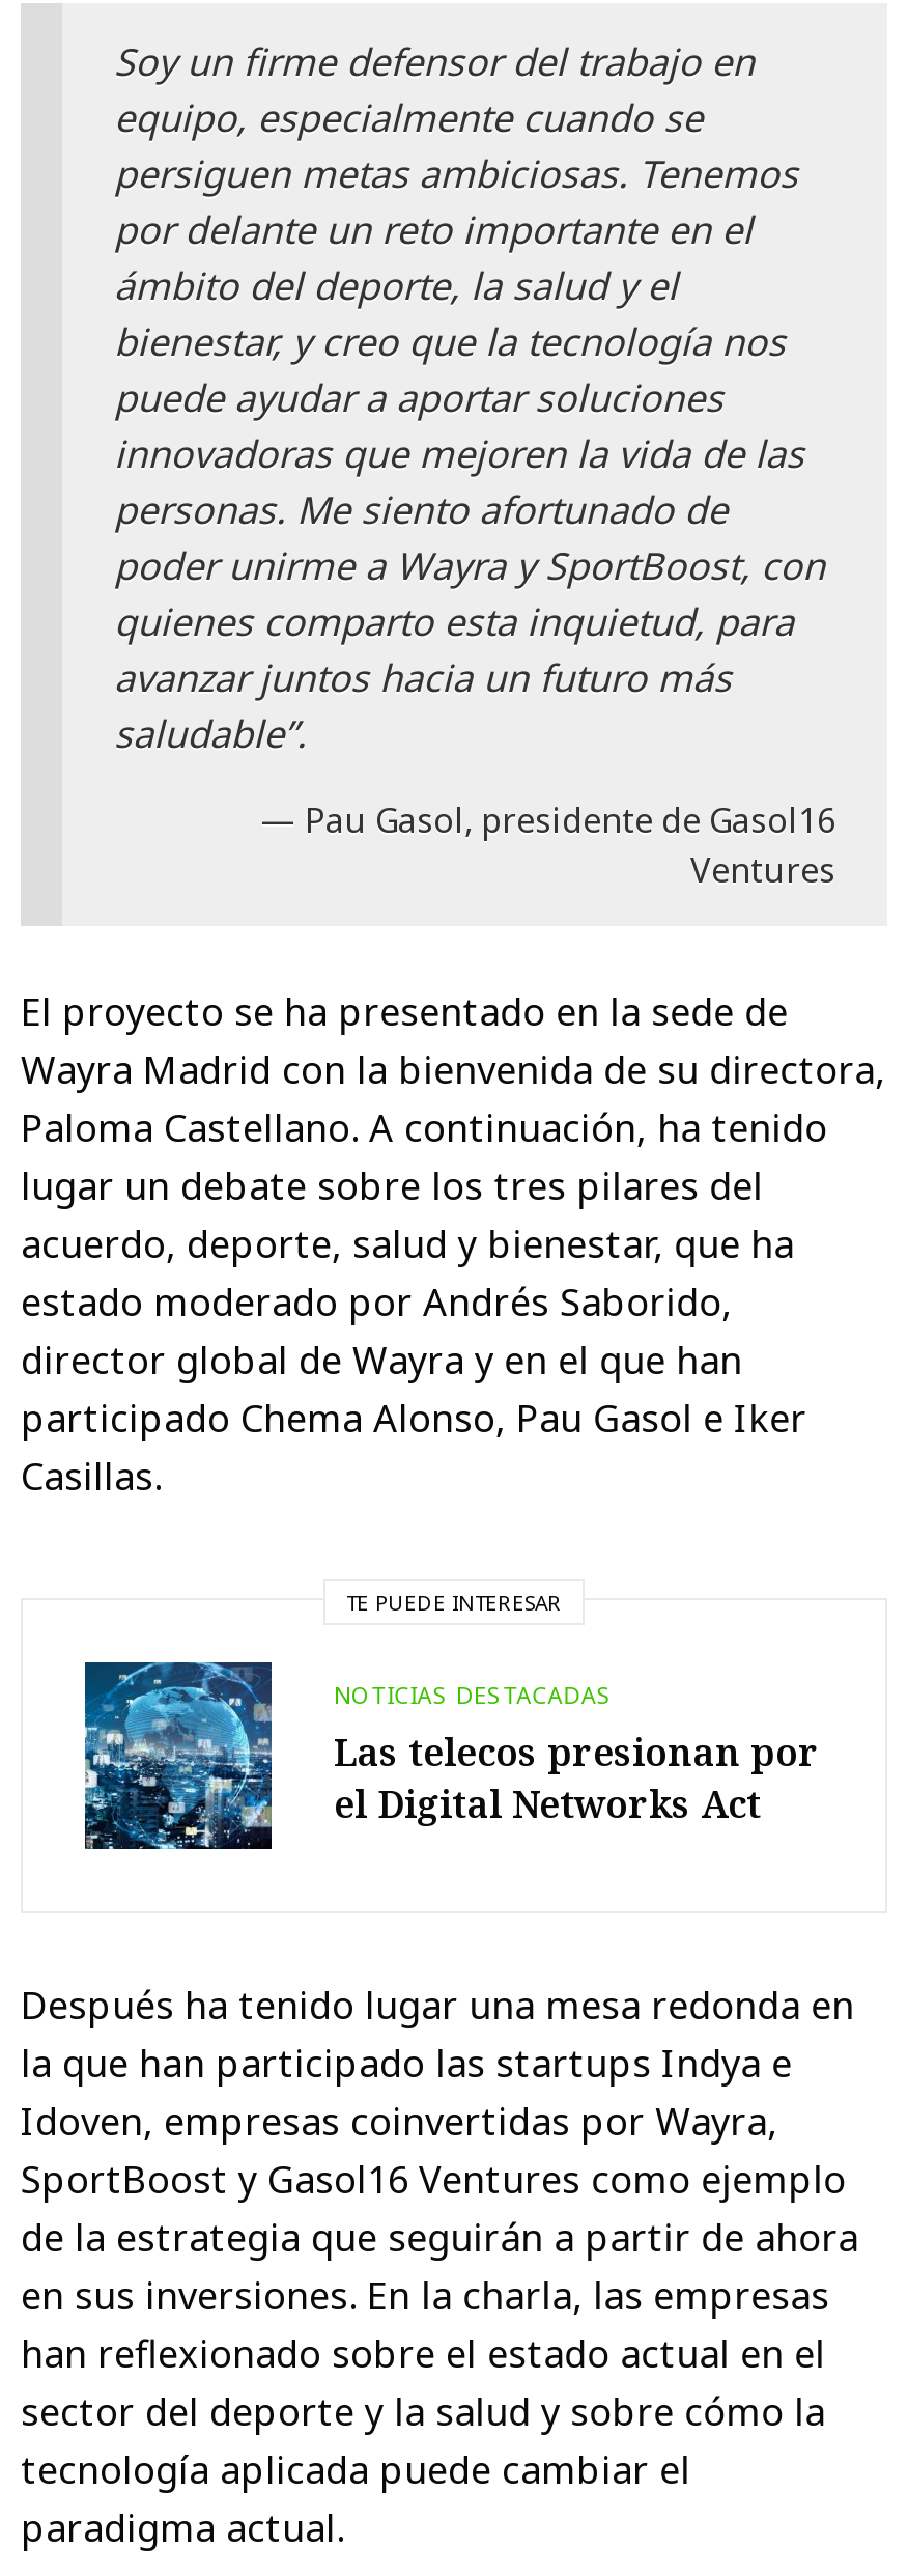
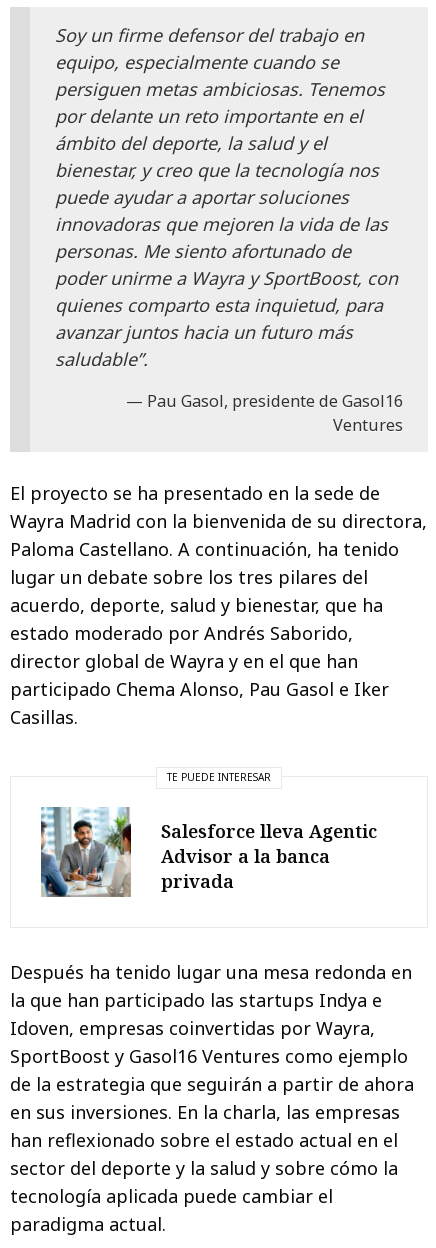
[83,1660,819,1851] [image] | NOTICIAS DESTACADAS | Las telecos presionan por | el Digital Networks Act -> [40,806,377,898] [image] | Salesforce lleva Agentic | Advisor a la banca | privada

